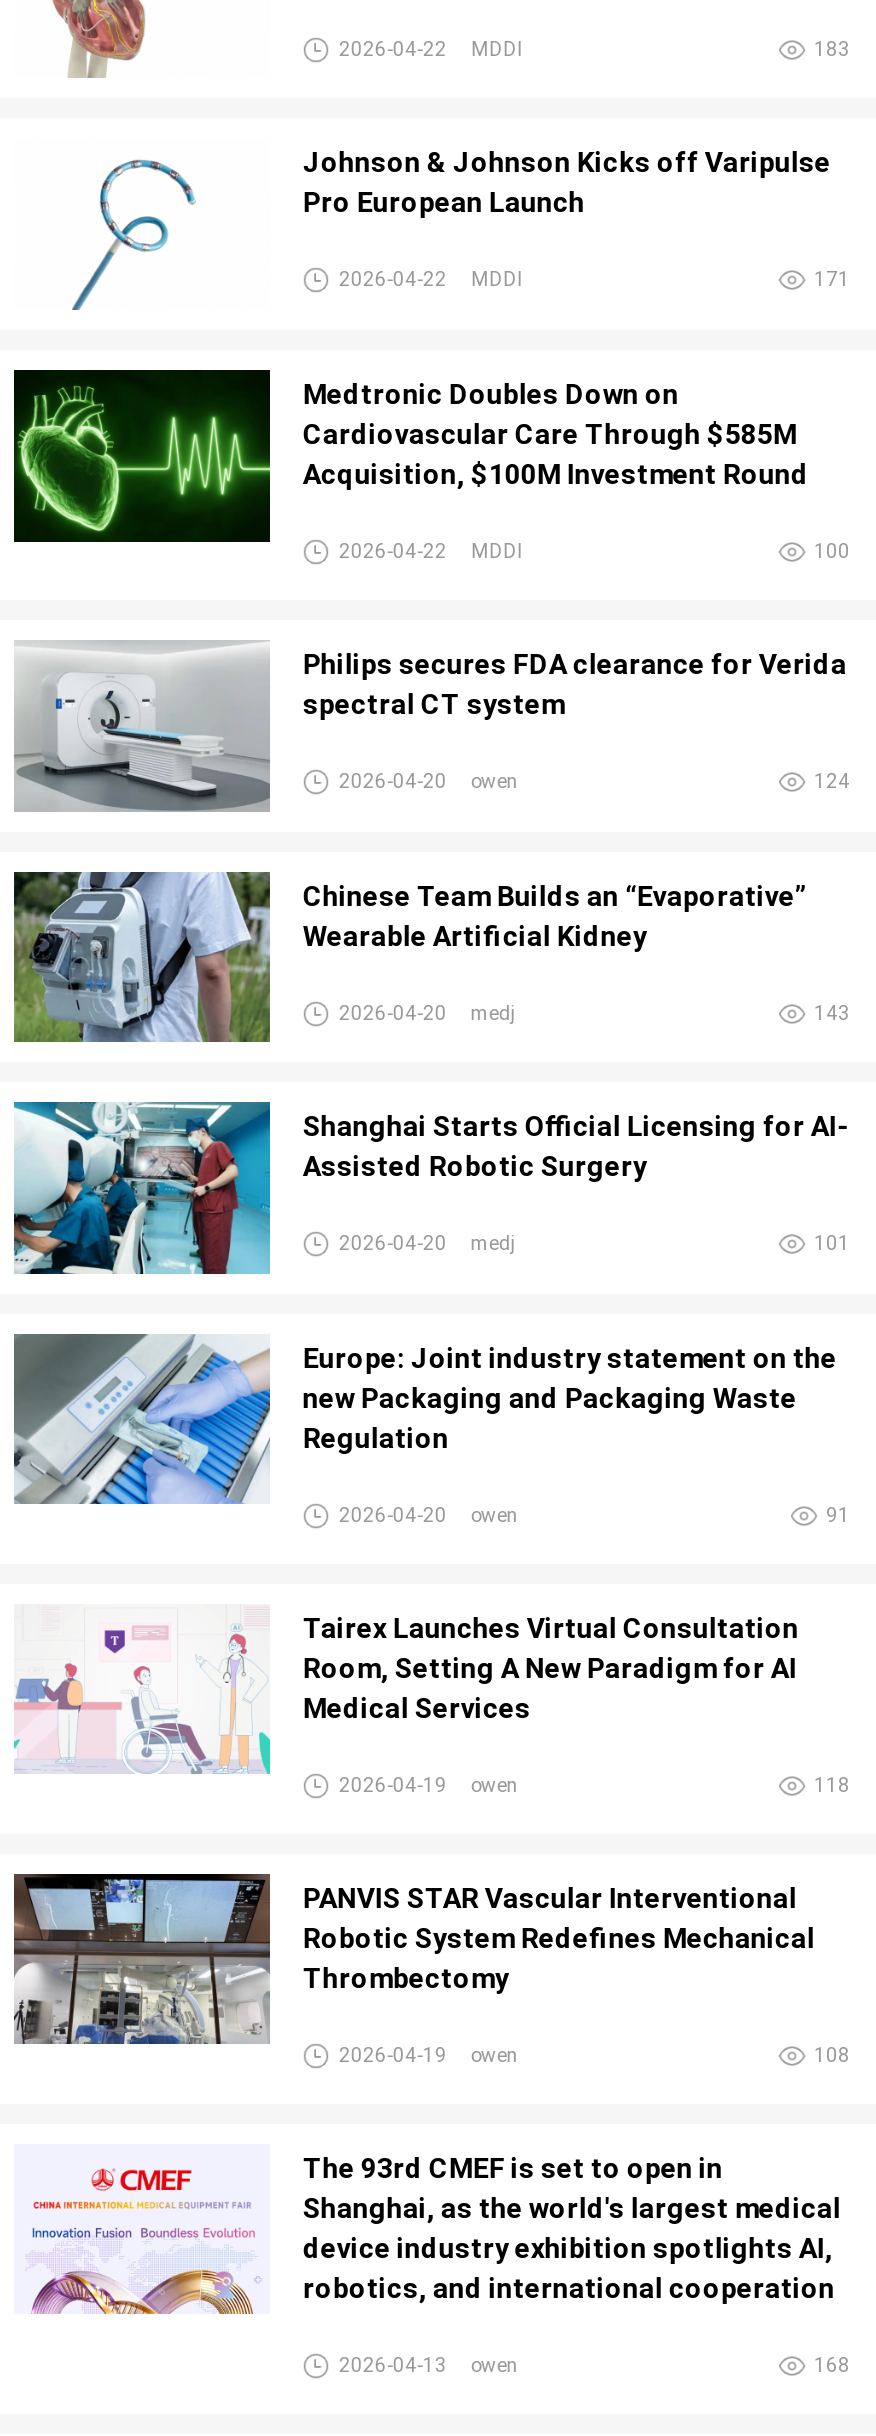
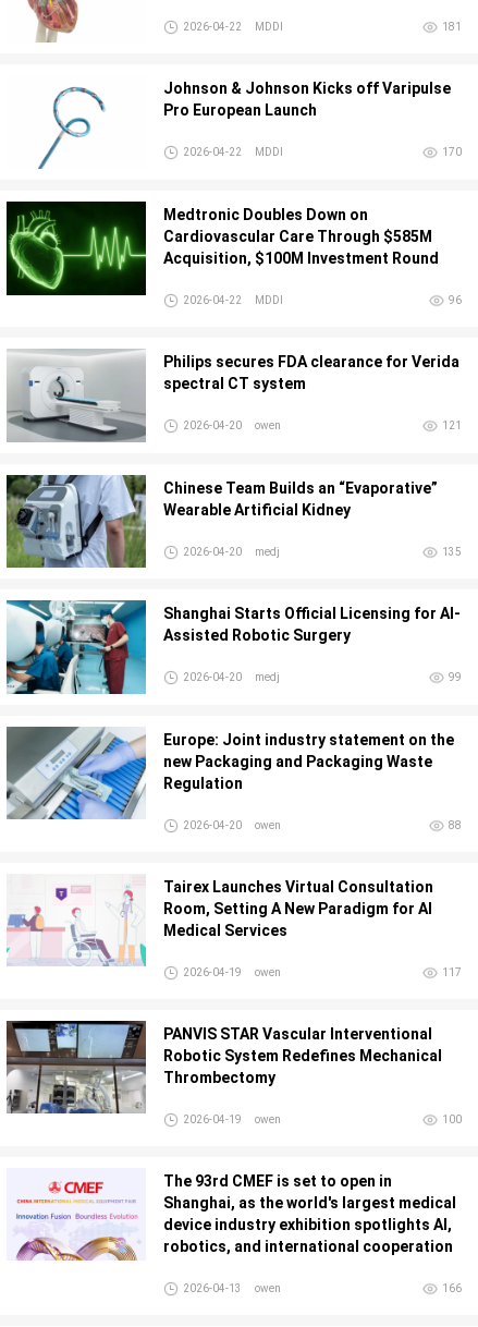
[814,38,850,60] 183 -> [442,20,462,32] 181
[814,269,850,291] 171 -> [442,146,462,158] 170
[814,540,850,562] 100 -> [449,294,462,306] 96
[814,770,850,792] 124 -> [442,419,462,431] 121
[814,1001,850,1023] 143 -> [442,545,462,557] 135
[814,1232,850,1254] 101 -> [449,671,462,683] 99
[826,1504,850,1526] 91 -> [449,819,462,831] 88
[814,1774,850,1796] 118 -> [442,966,462,978] 117
[814,2044,850,2066] 108 -> [442,1113,462,1125] 100
[814,2354,850,2376] 168 -> [442,1282,462,1294] 166

